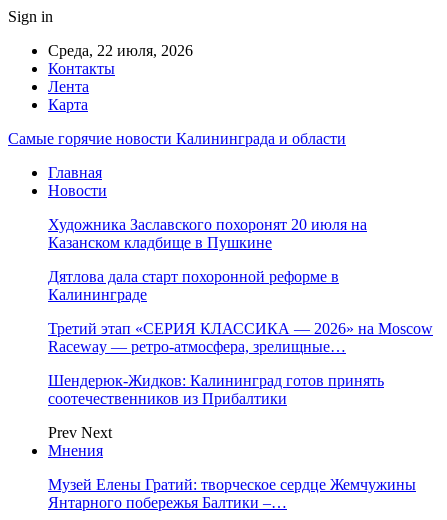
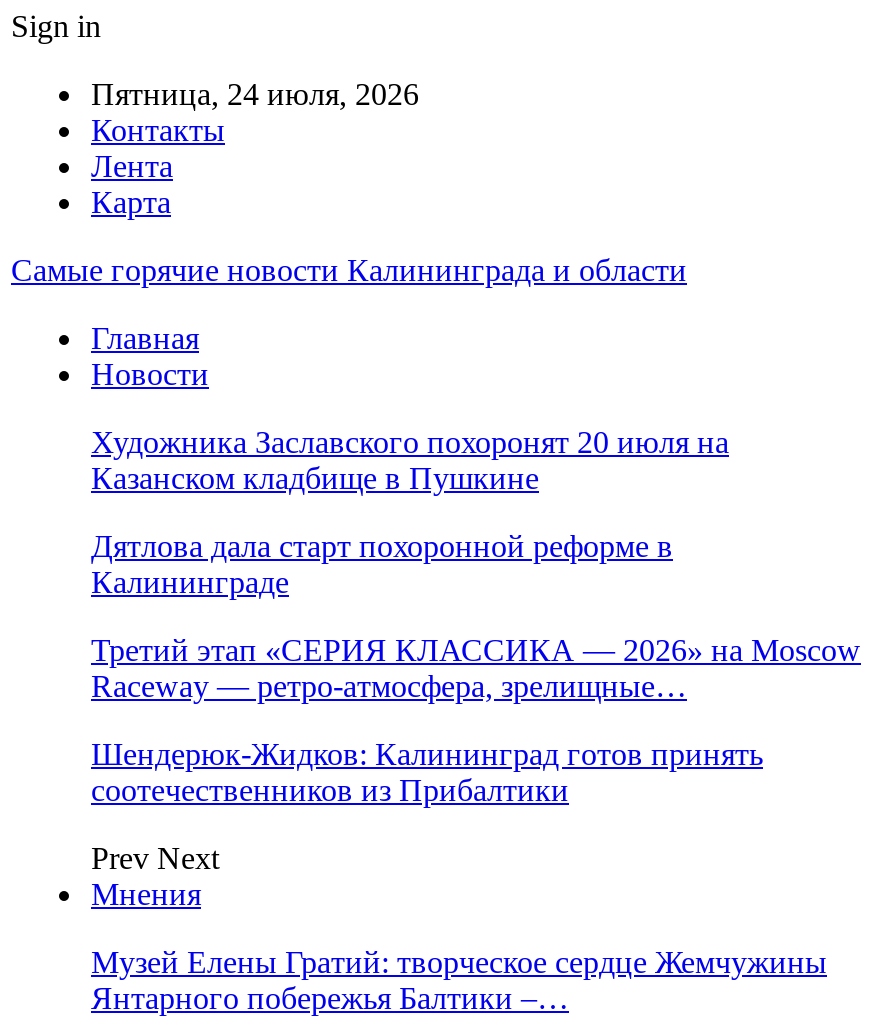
[48,42,193,59] Среда, 22 июля, 2026 -> [91,77,419,111] Пятница, 24 июля, 2026

